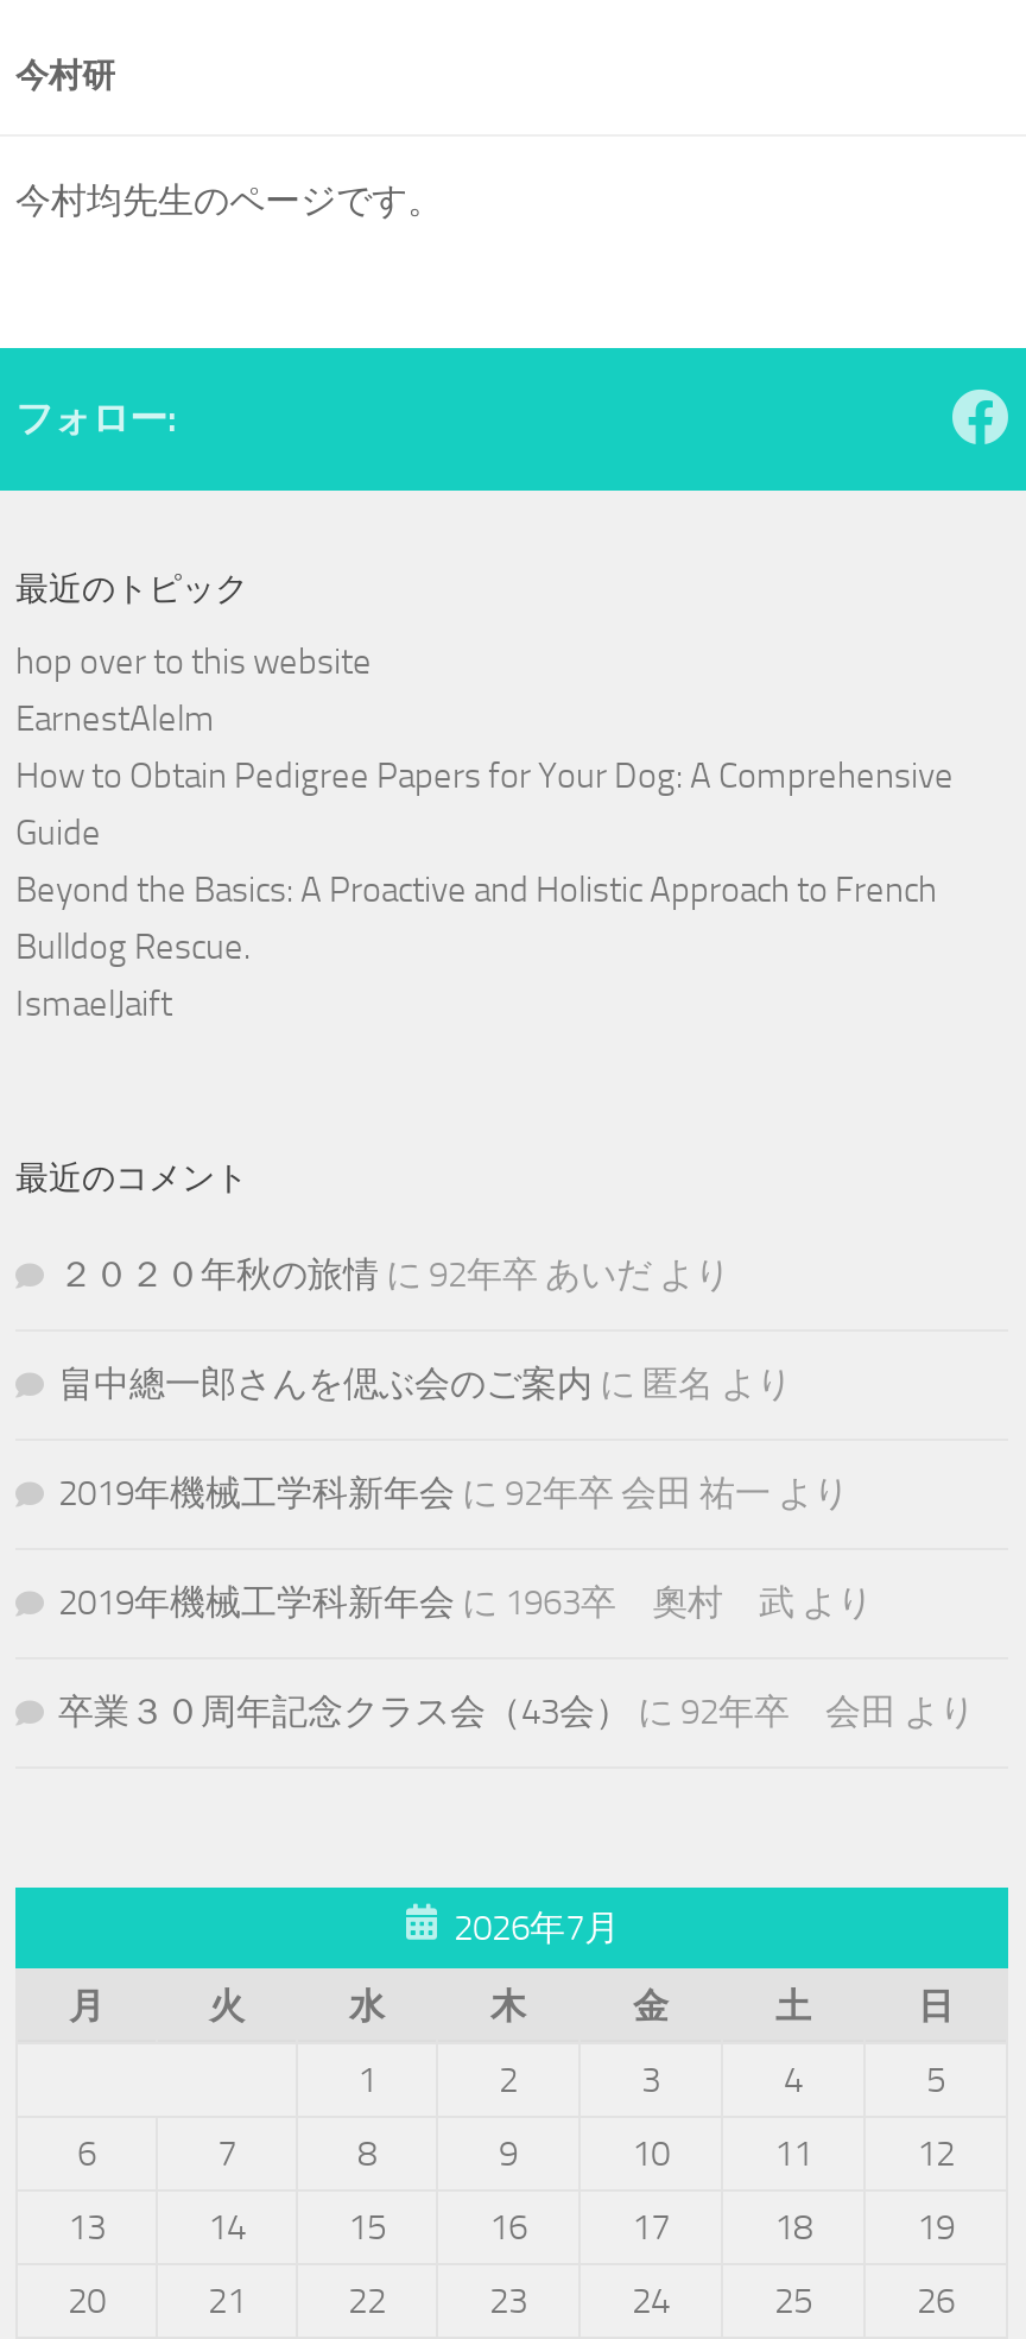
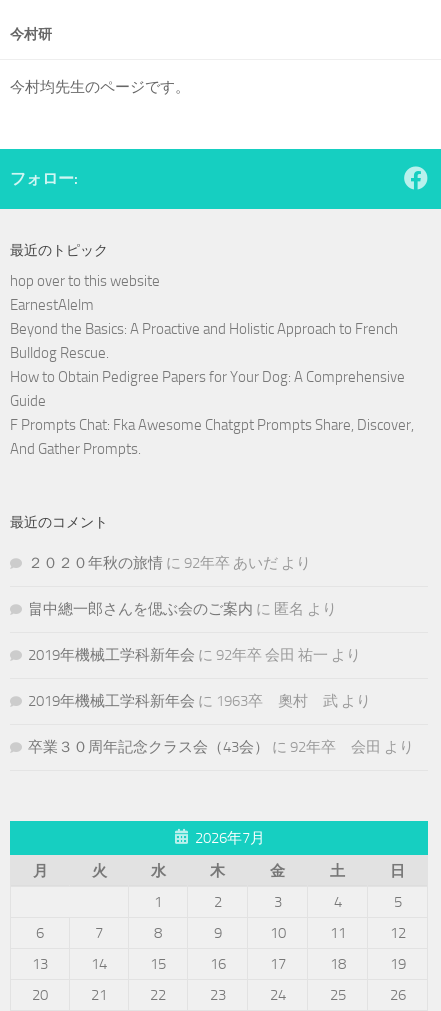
moved [15,754,954,854] -> [10,368,405,410]: How to Obtain Pedigree Papers for Your Dog: A Comprehensive | Guide
moved [15,868,937,968] -> [10,320,398,362]: Beyond the Basics: A Proactive and Holistic Approach to French | Bulldog Rescue.
[15,982,172,1025] IsmaelJaift -> [10,416,414,458] F Prompts Chat: Fka Awesome Chatgpt Prompts Share, Discover, | And Gather Prompts.

